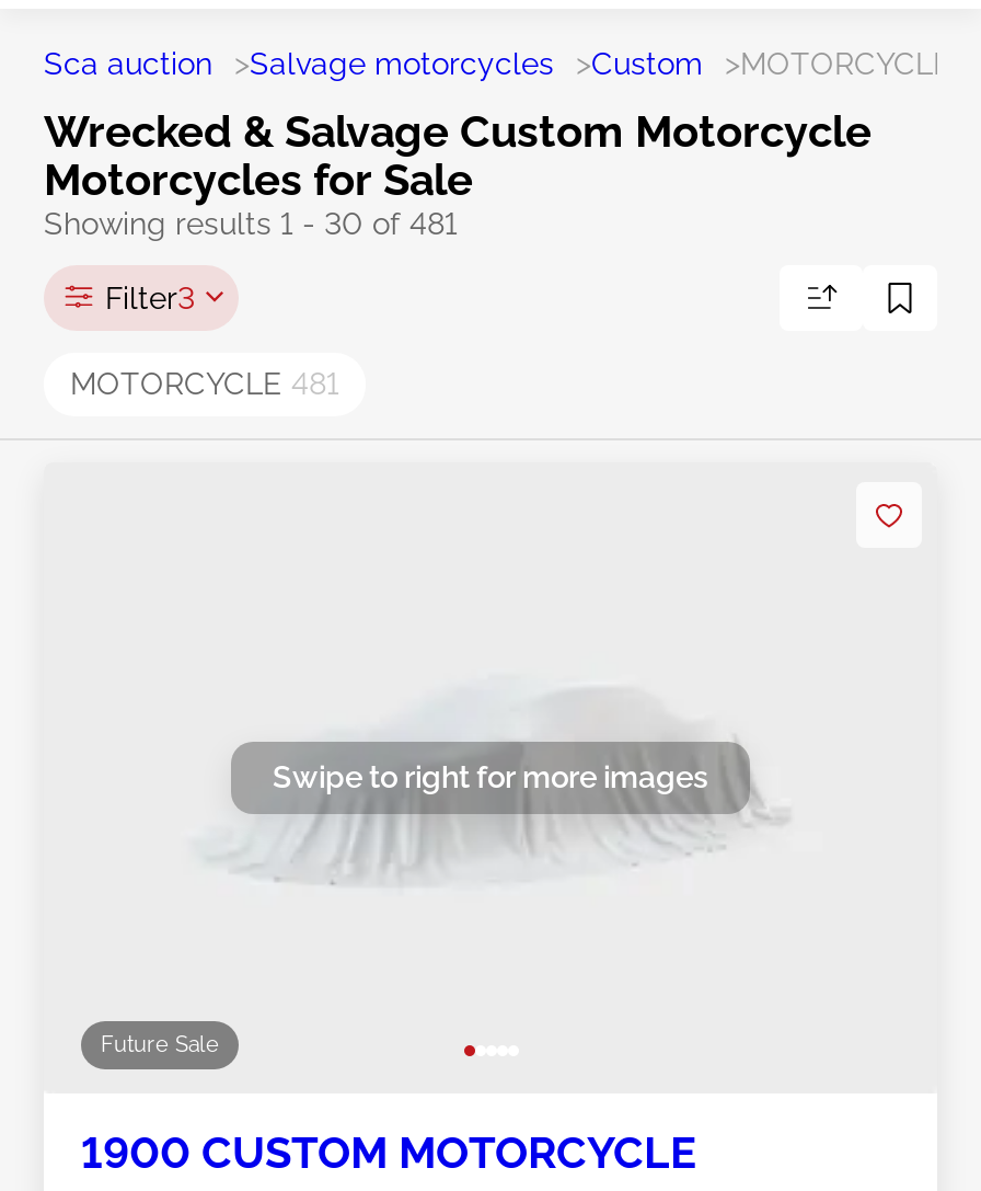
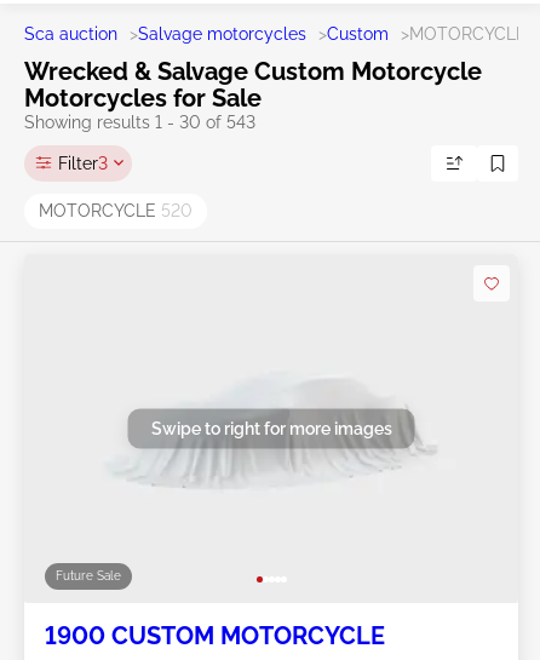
[44,206,458,241] Showing results 1 - 30 of 481 -> [24,113,255,132] Showing results 1 - 30 of 543
[70,366,339,401] MOTORCYCLE 481 -> [39,201,193,220] MOTORCYCLE 520

